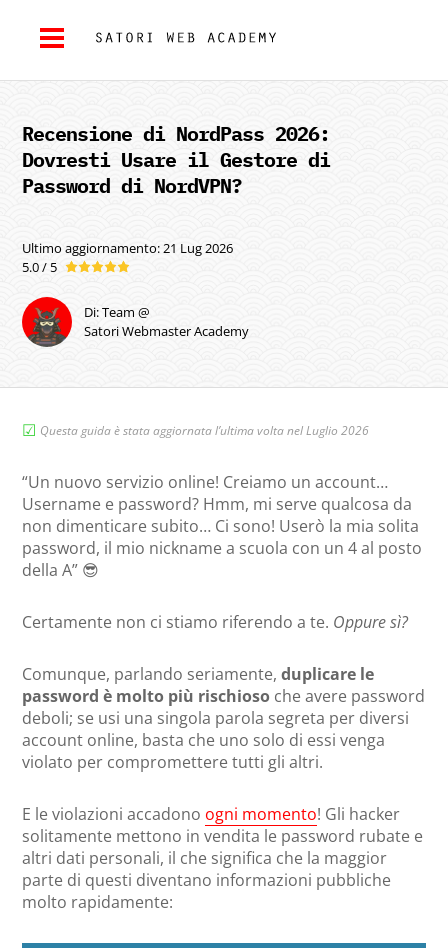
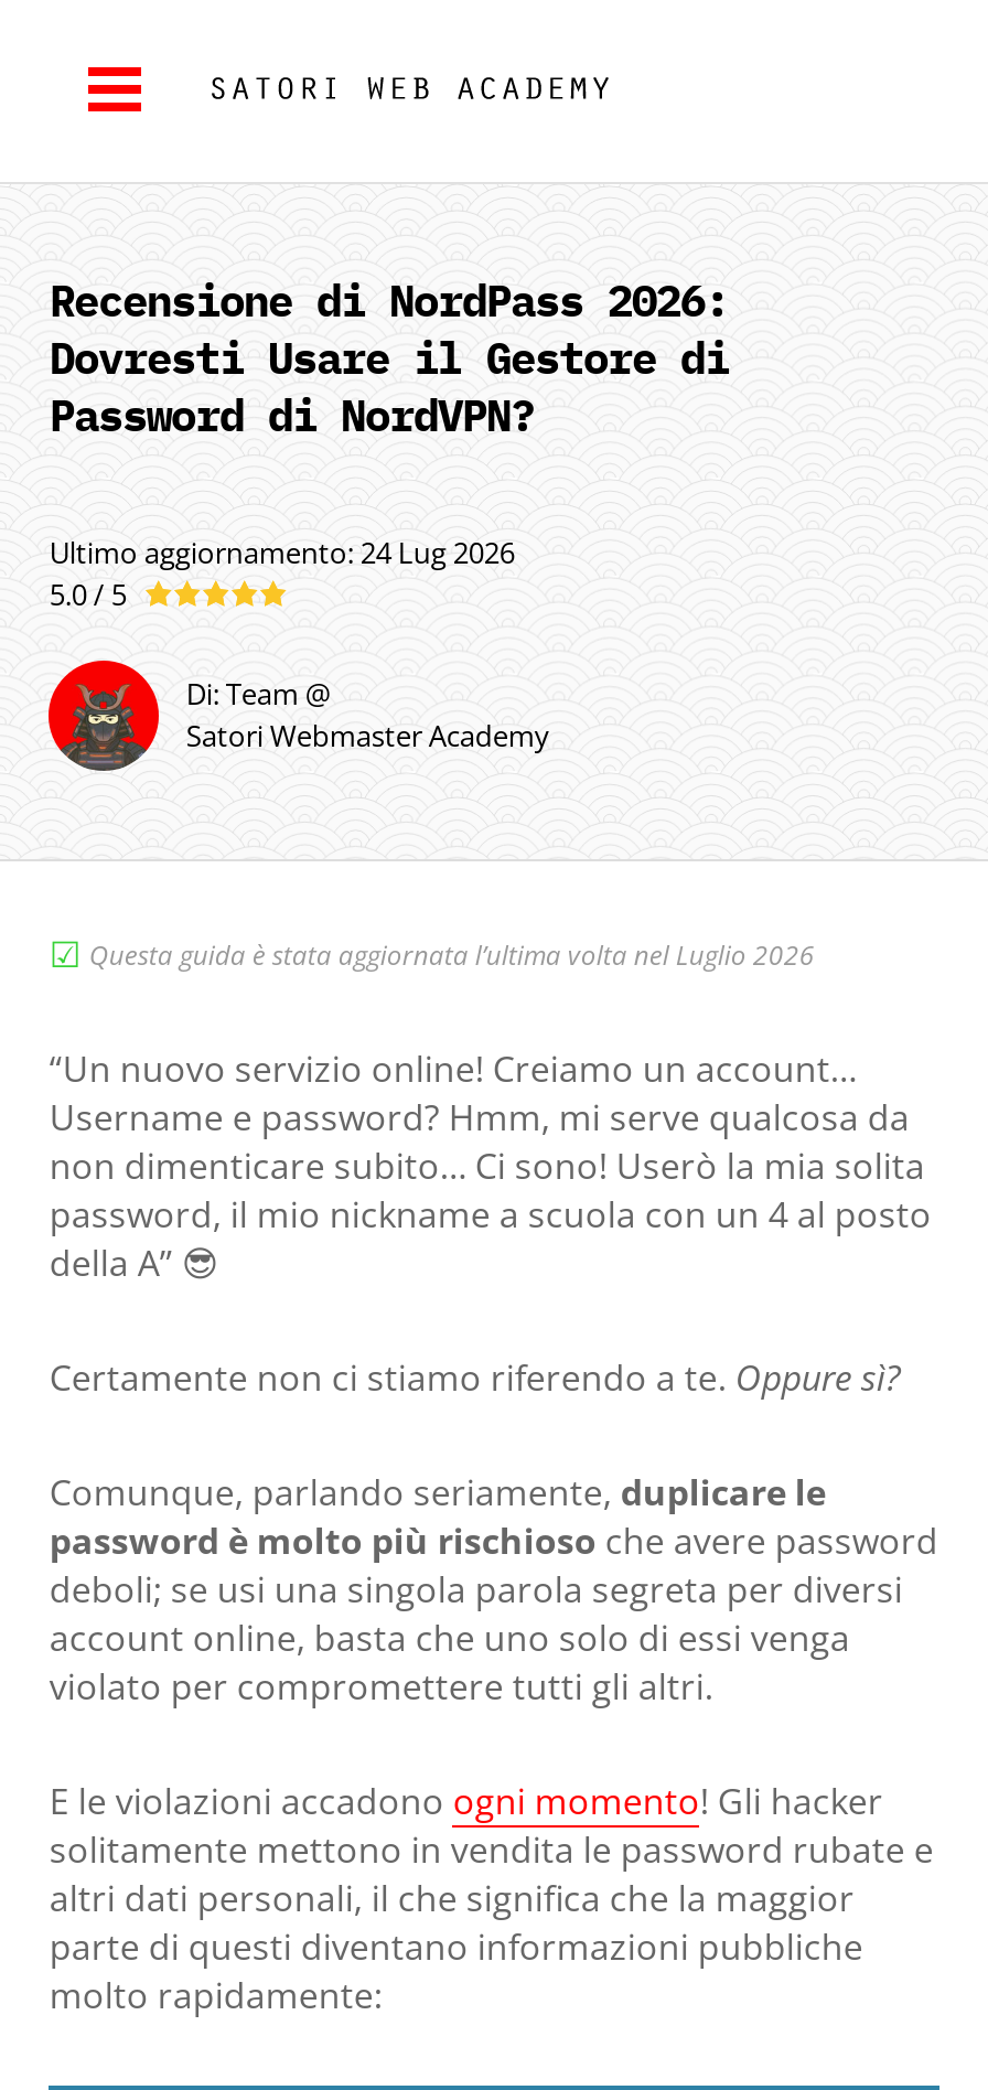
[22,239,233,257] Ultimo aggiornamento: 21 Lug 2026 -> [49,533,515,572] Ultimo aggiornamento: 24 Lug 2026

